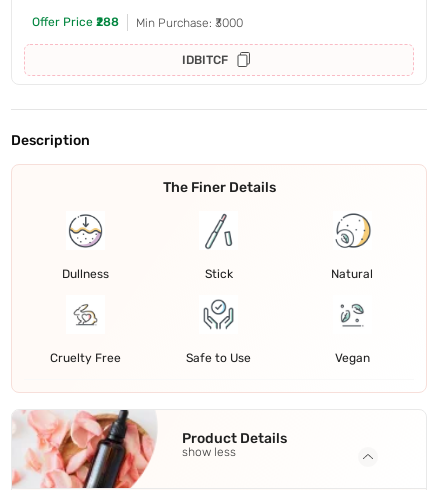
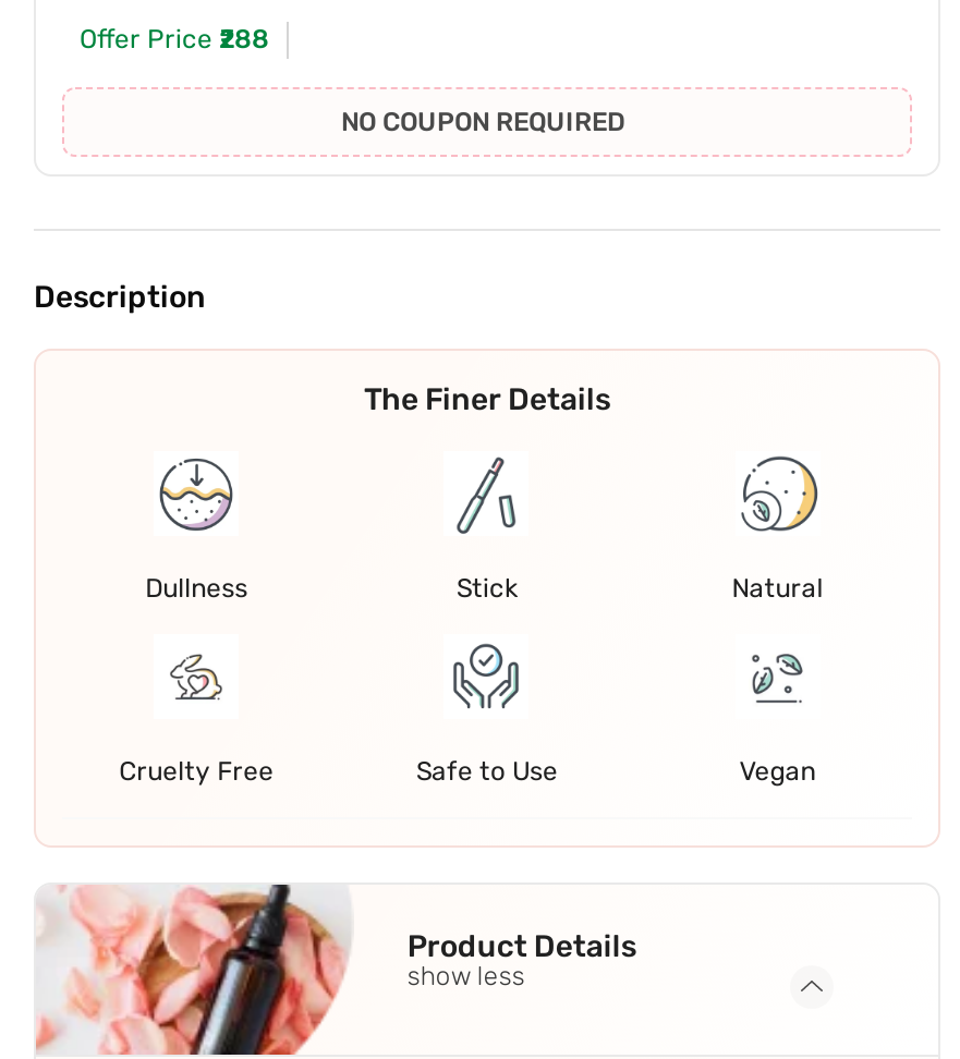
[136,16,243,67] Min Purchase: ₹3000 | IDBITCF -> [341,107,624,138] NO COUPON REQUIRED

